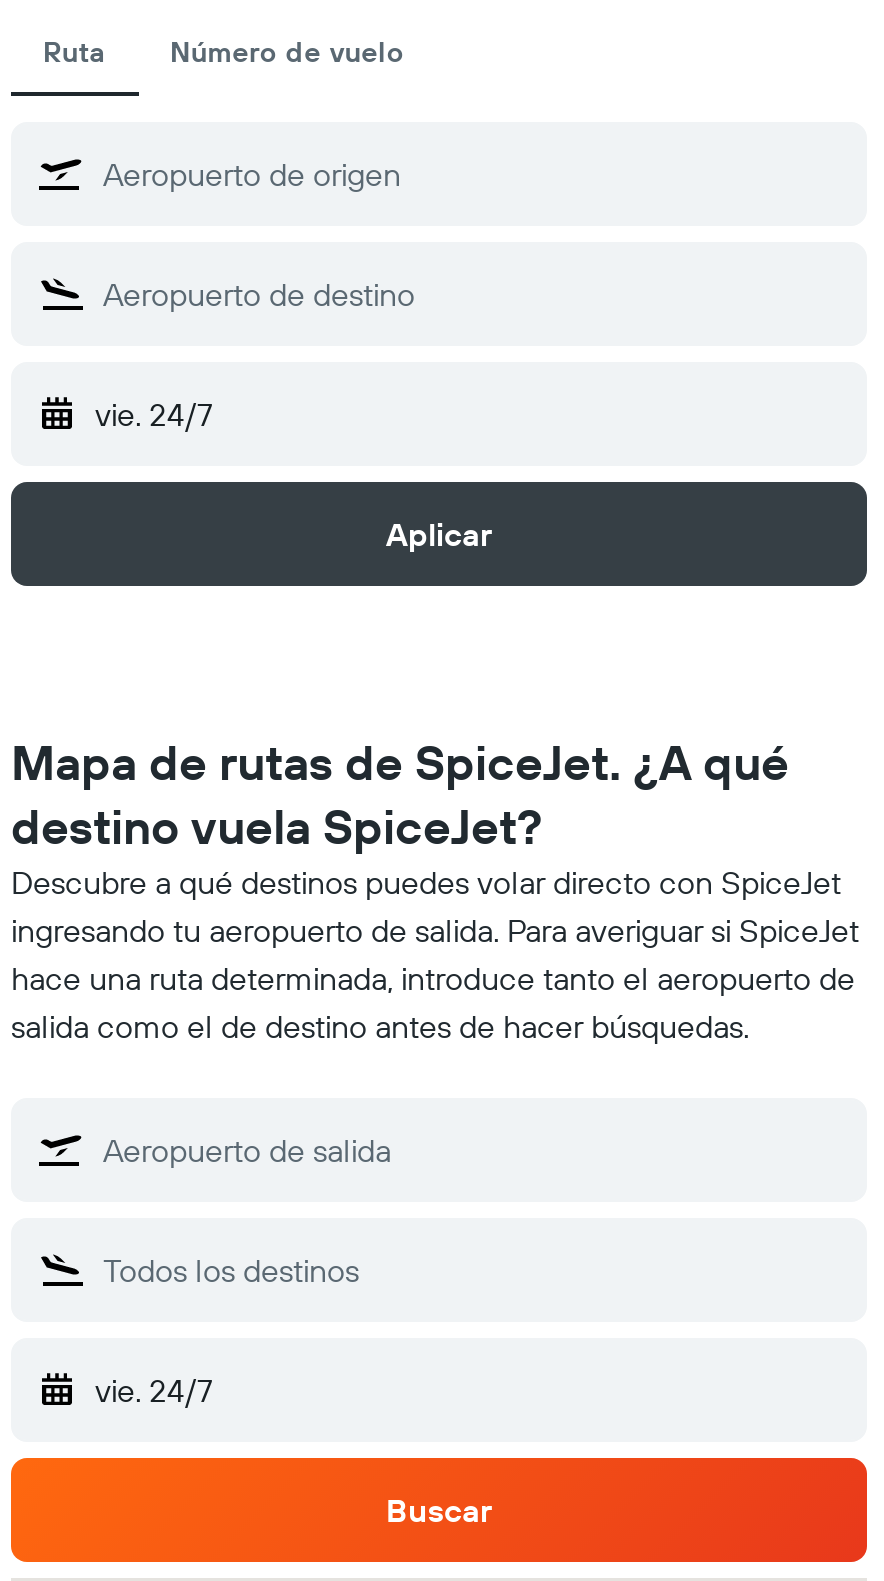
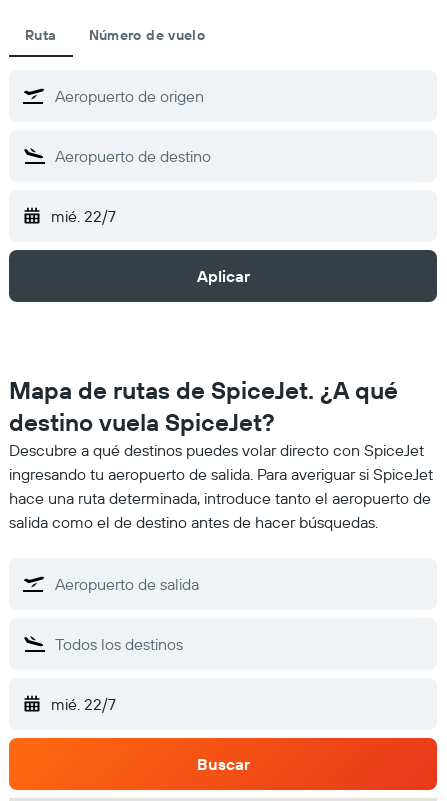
[95,394,213,434] vie. 24/7 -> [51,206,116,226] mié. 22/7
[95,1370,213,1410] vie. 24/7 -> [51,694,116,714] mié. 22/7

